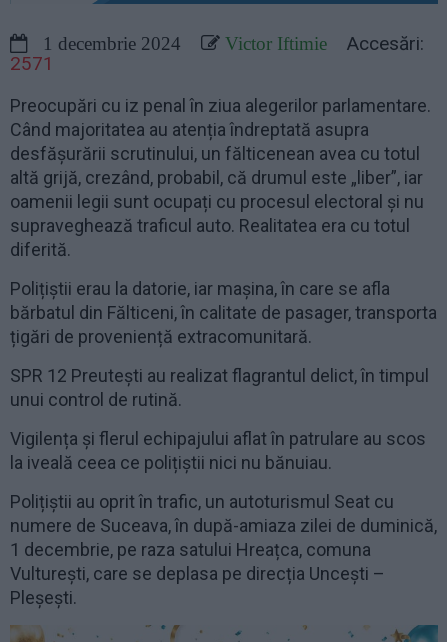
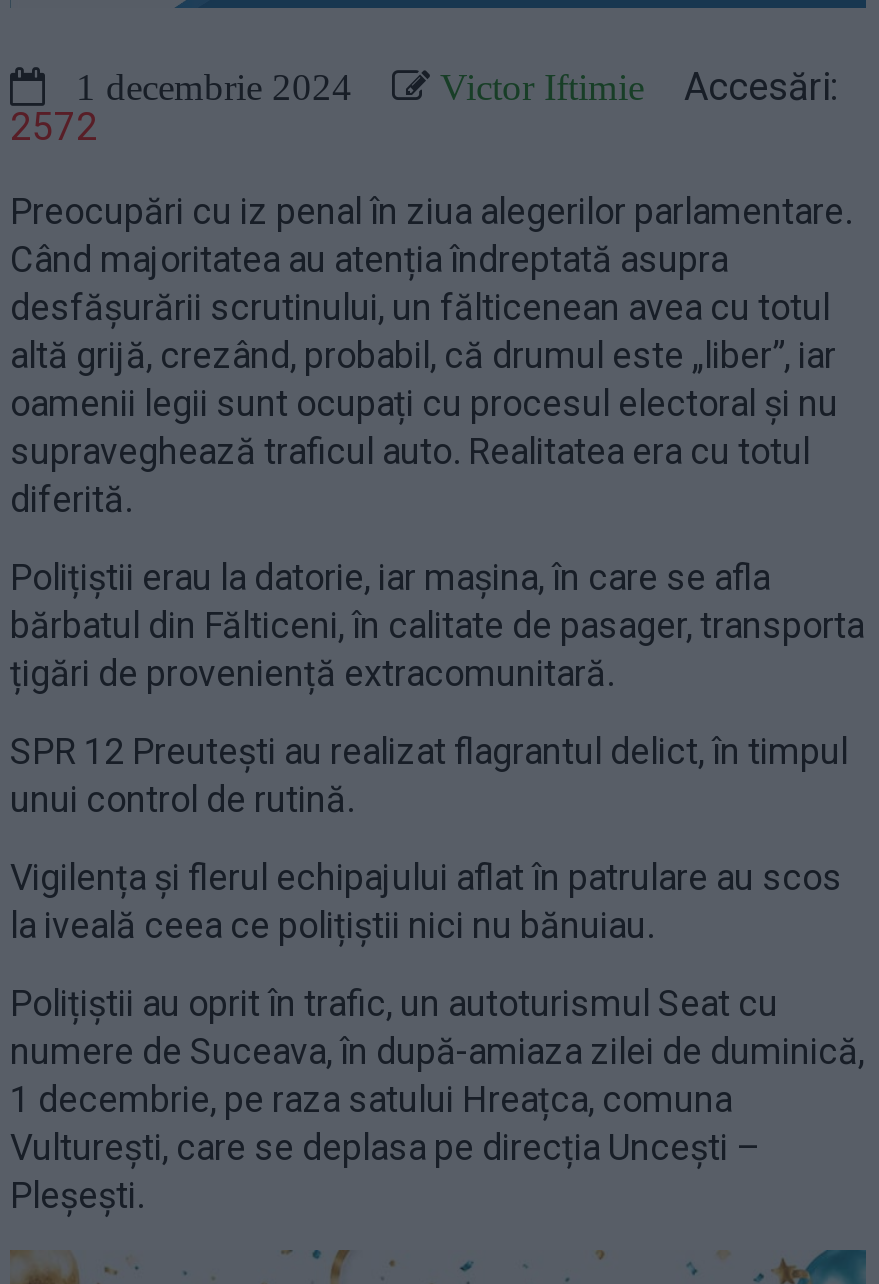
[10,52,54,75] 2571 -> [10,104,98,150] 2572

